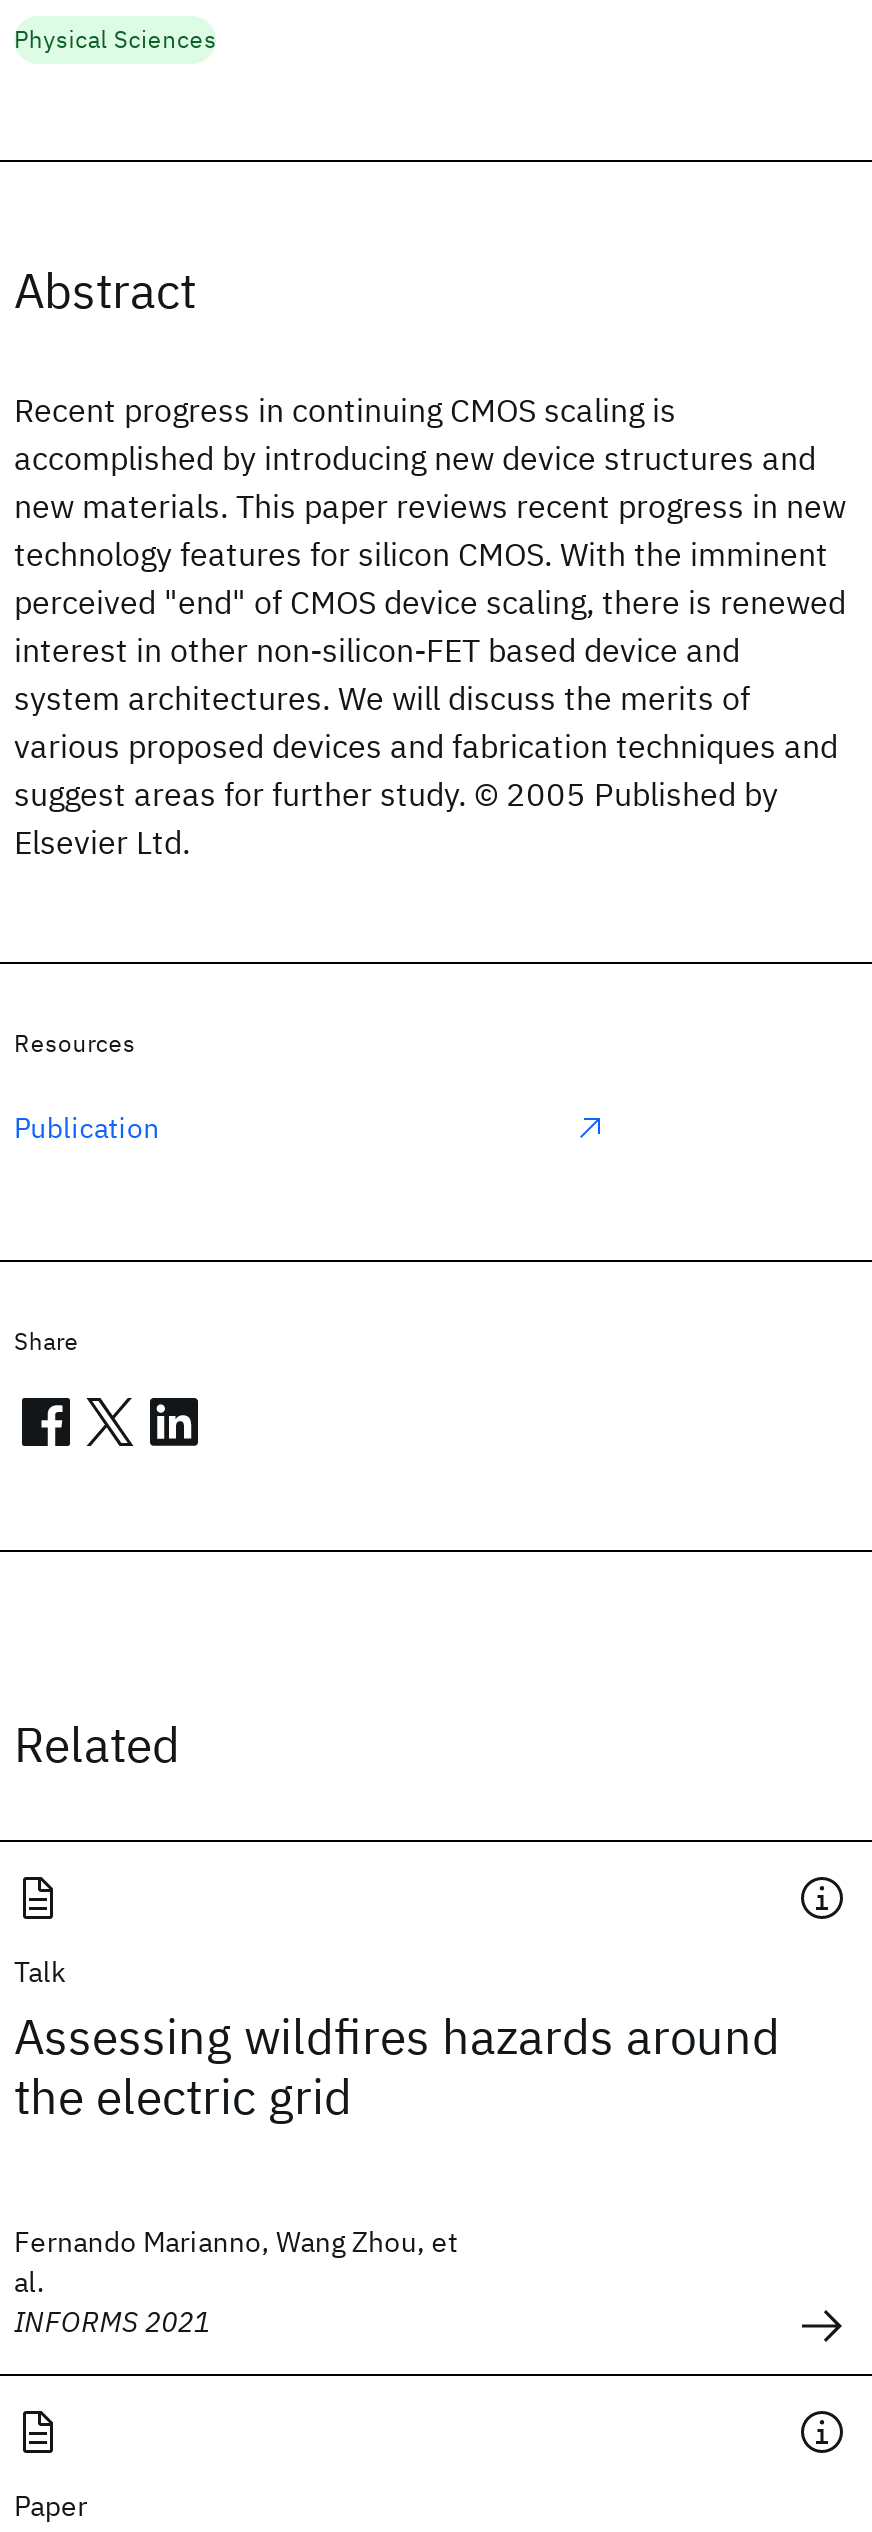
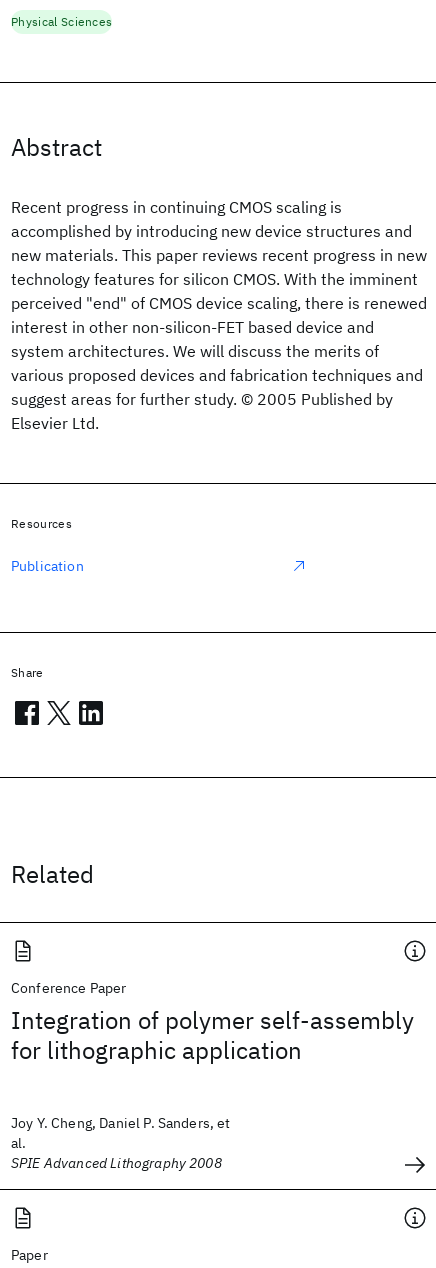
[14,1954,780,2128] Talk | Assessing wildfires hazards around | the electric grid -> [11,979,414,1066] Conference Paper | Integration of polymer self-assembly | for lithographic application
[14,2224,458,2260] Fernando Marianno, Wang Zhou, et -> [11,1114,231,1132] Joy Y. Cheng, Daniel P. Sanders, et
[14,2304,210,2340] INFORMS 2021 -> [11,1154,222,1172] SPIE Advanced Lithography 2008

